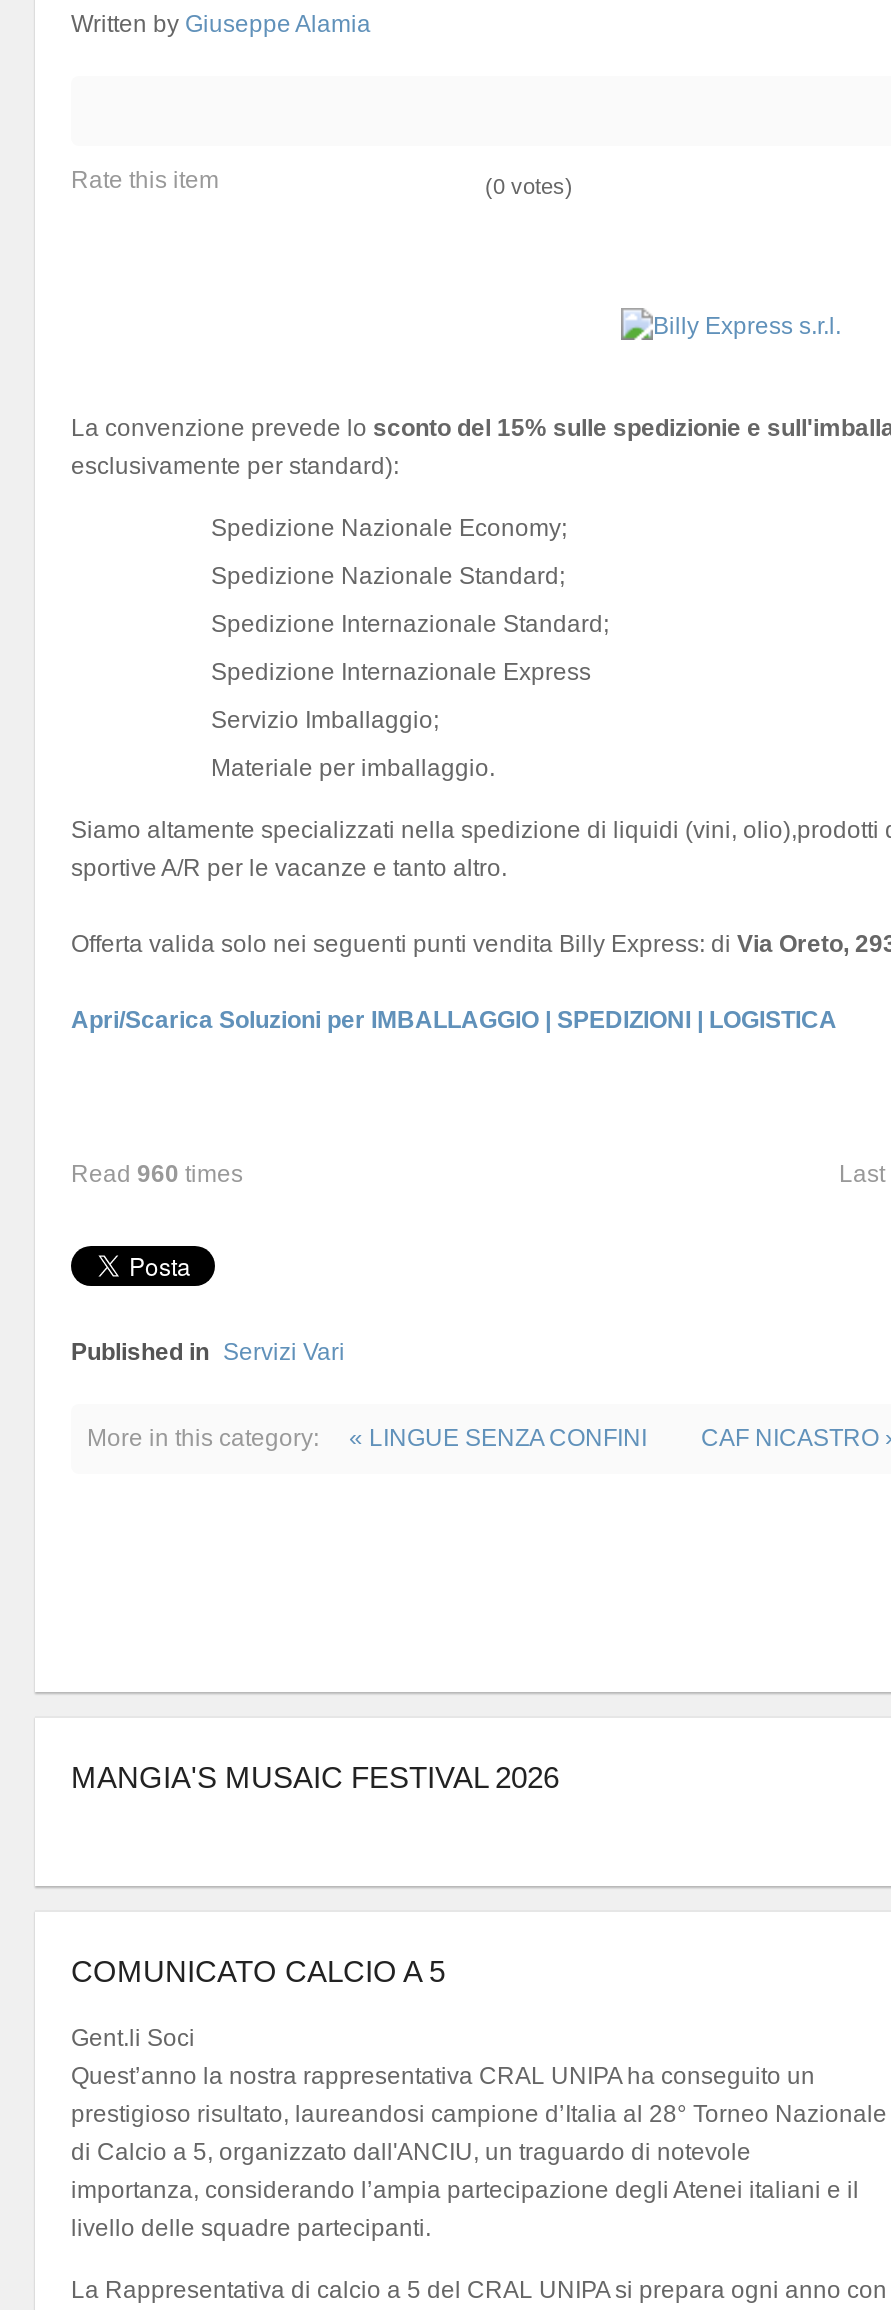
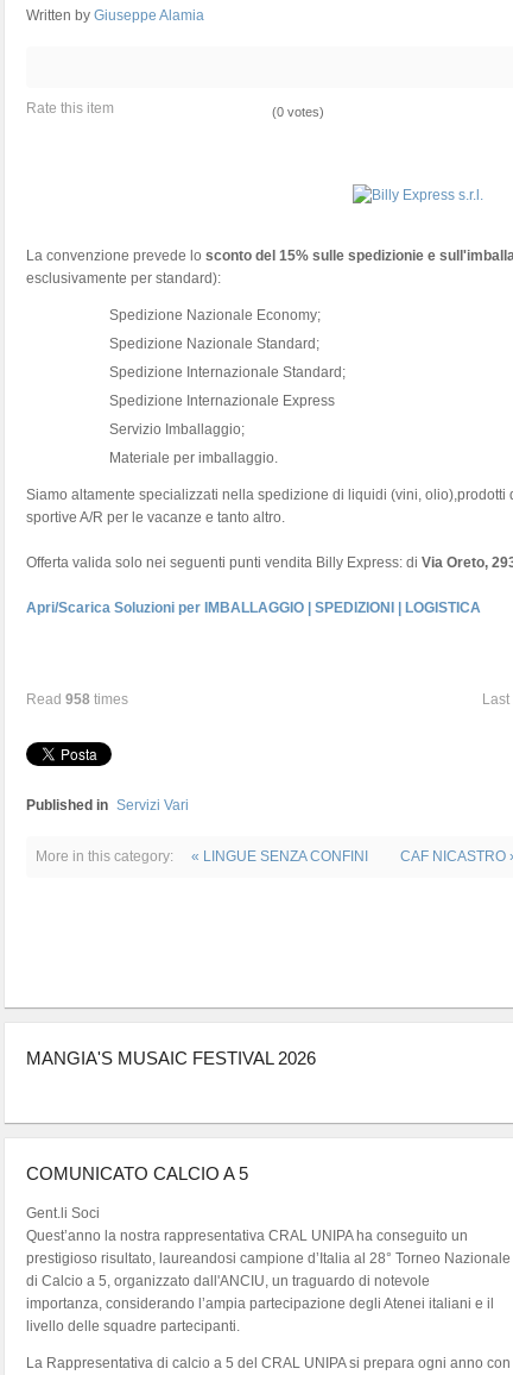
[71,1160,243,1188] Read 960 times -> [26,691,128,708] Read 958 times

